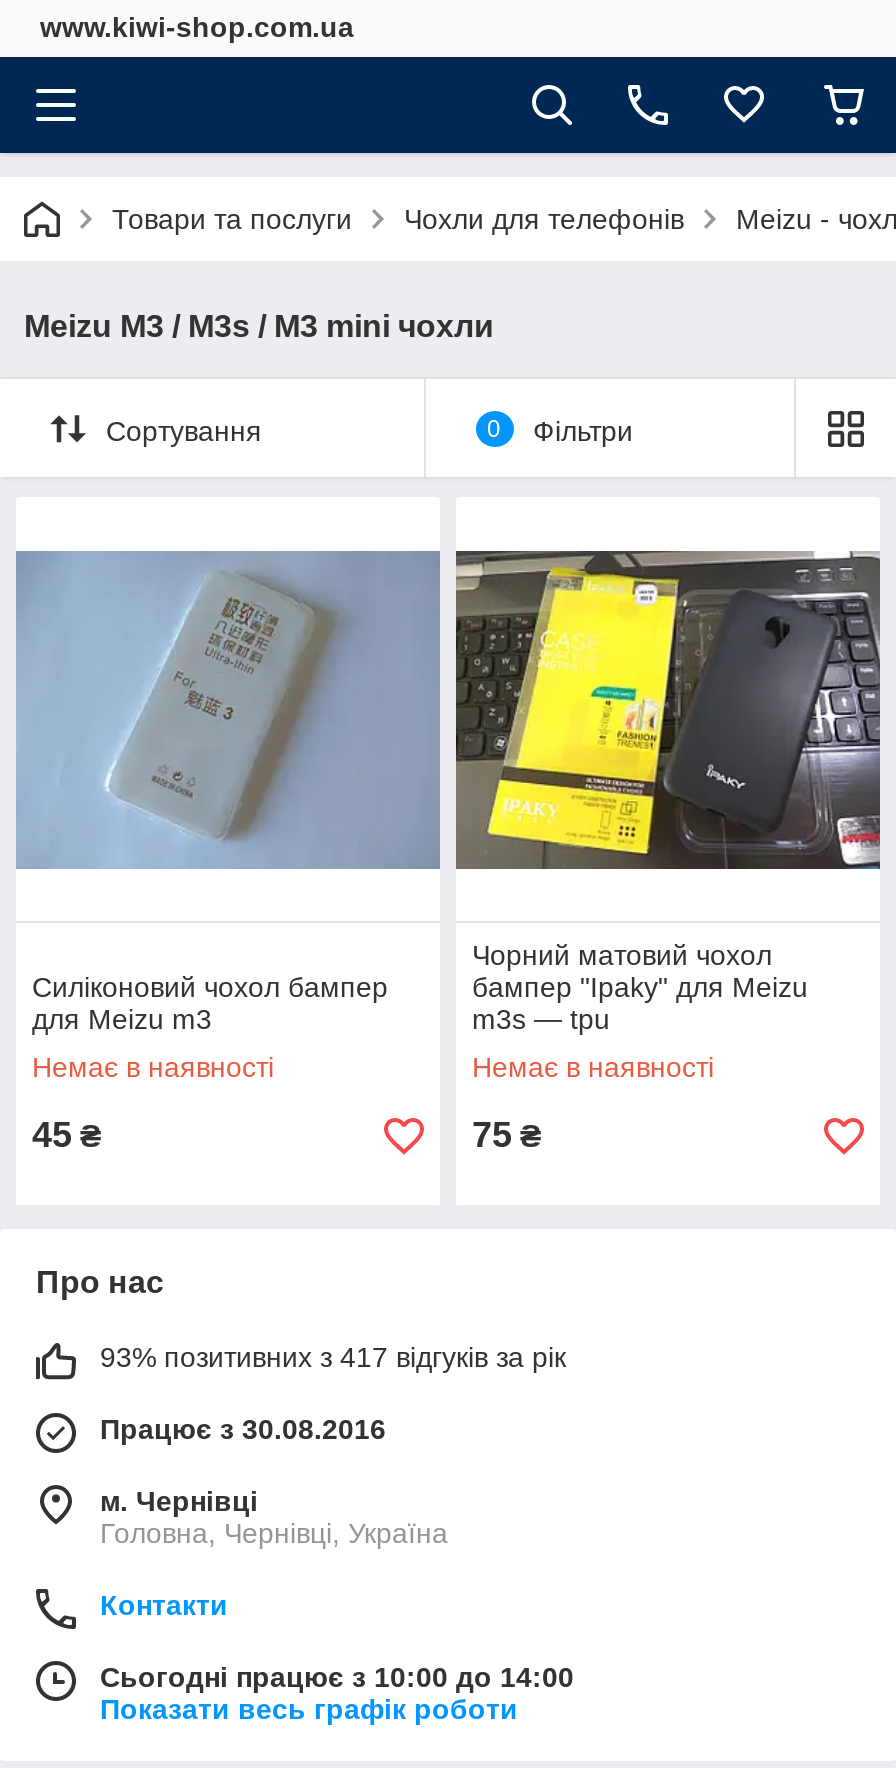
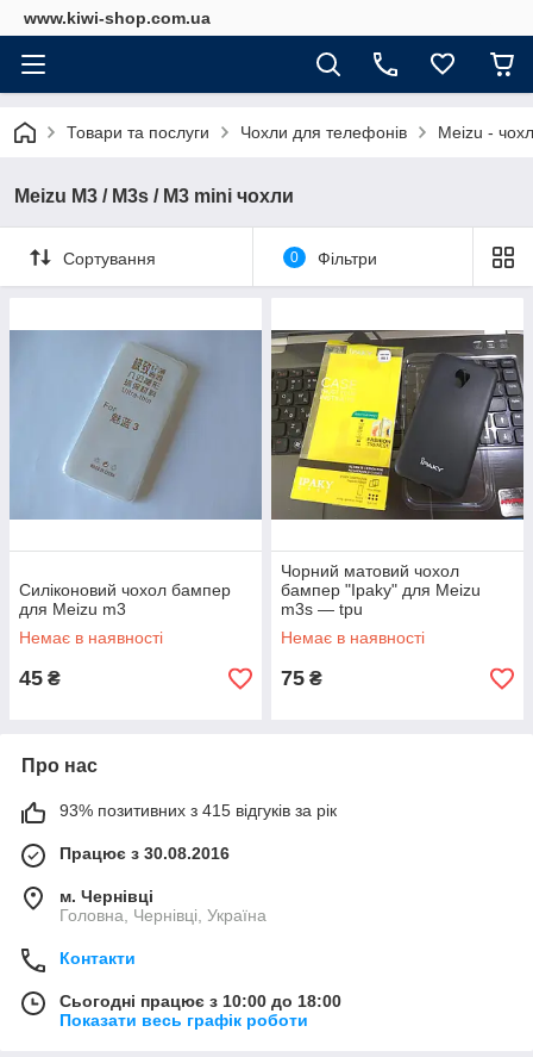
[100,1341,566,1373] 93% позитивних з 417 відгуків за рік -> [59,801,337,820] 93% позитивних з 415 відгуків за рік
[100,1661,574,1693] Сьогодні працює з 10:00 до 14:00 -> [59,991,341,1011] Сьогодні працює з 10:00 до 18:00

